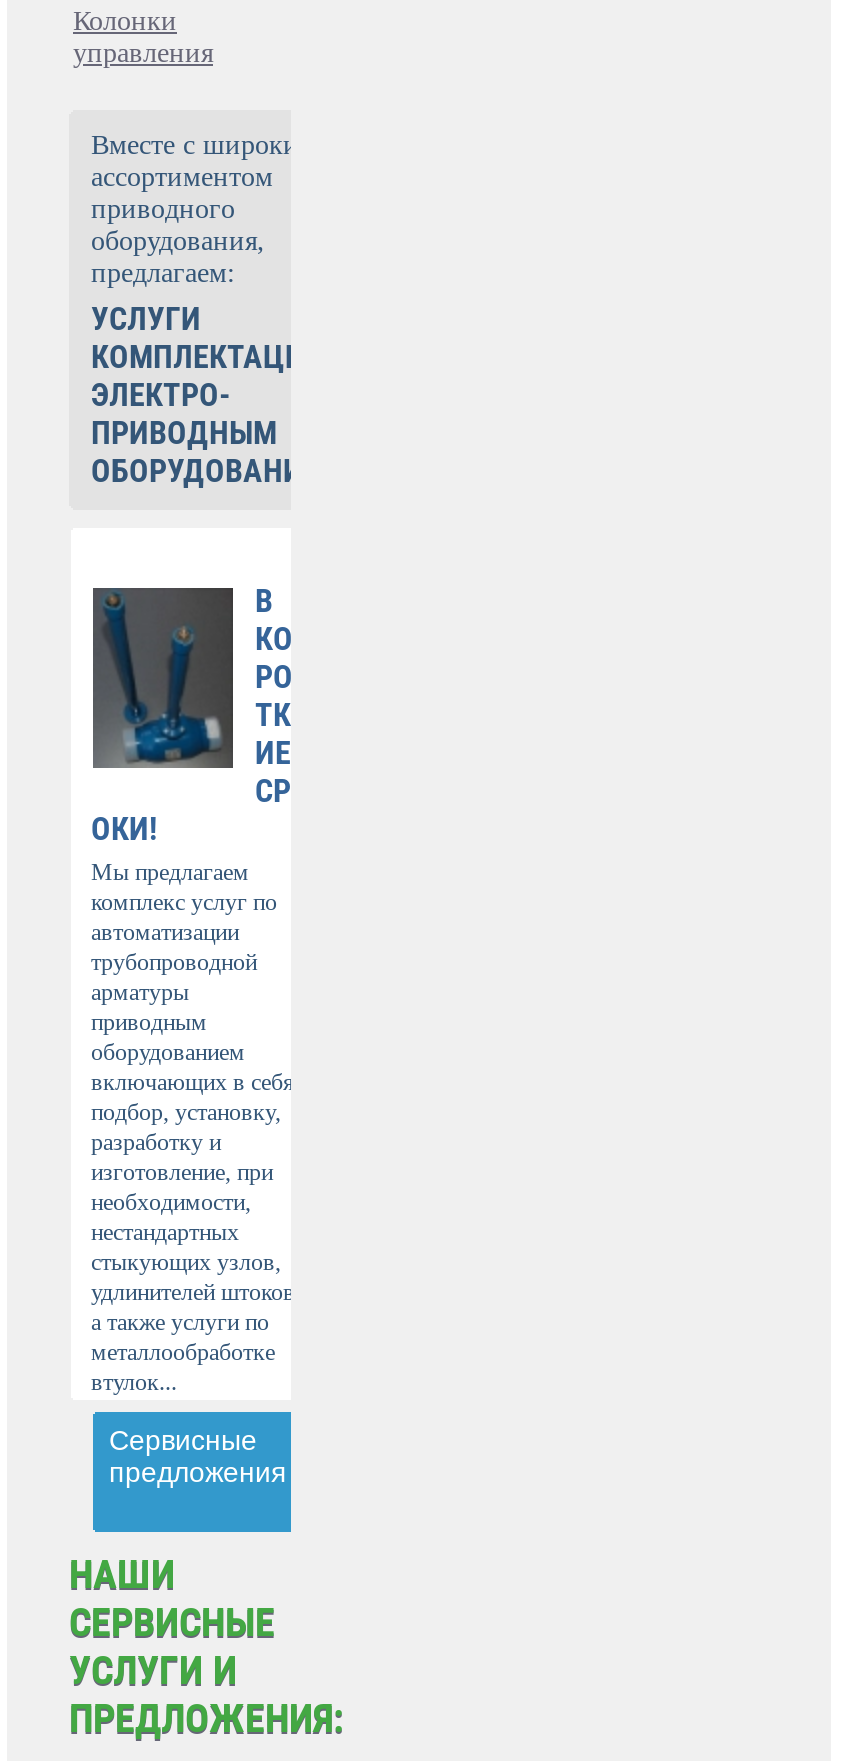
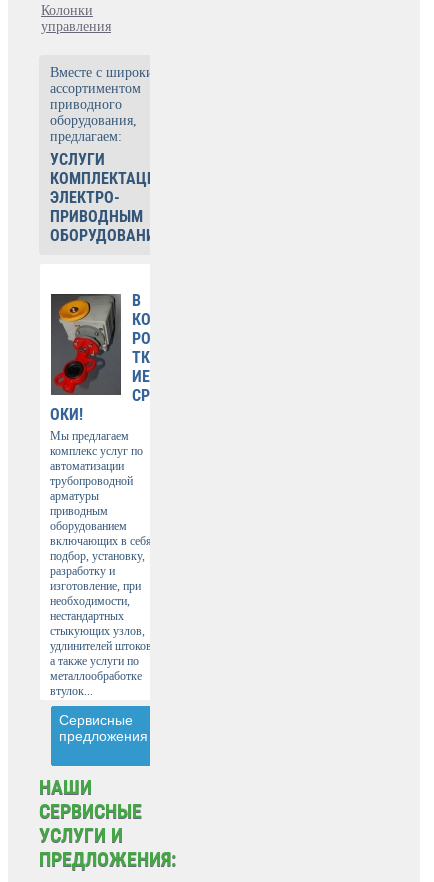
[93,588,233,790] [image] -> [50,294,122,396] [image]

